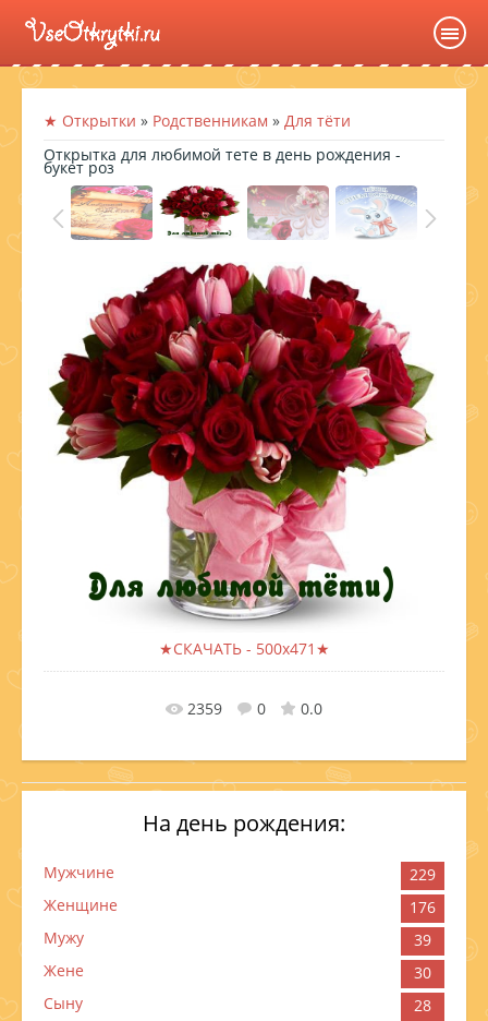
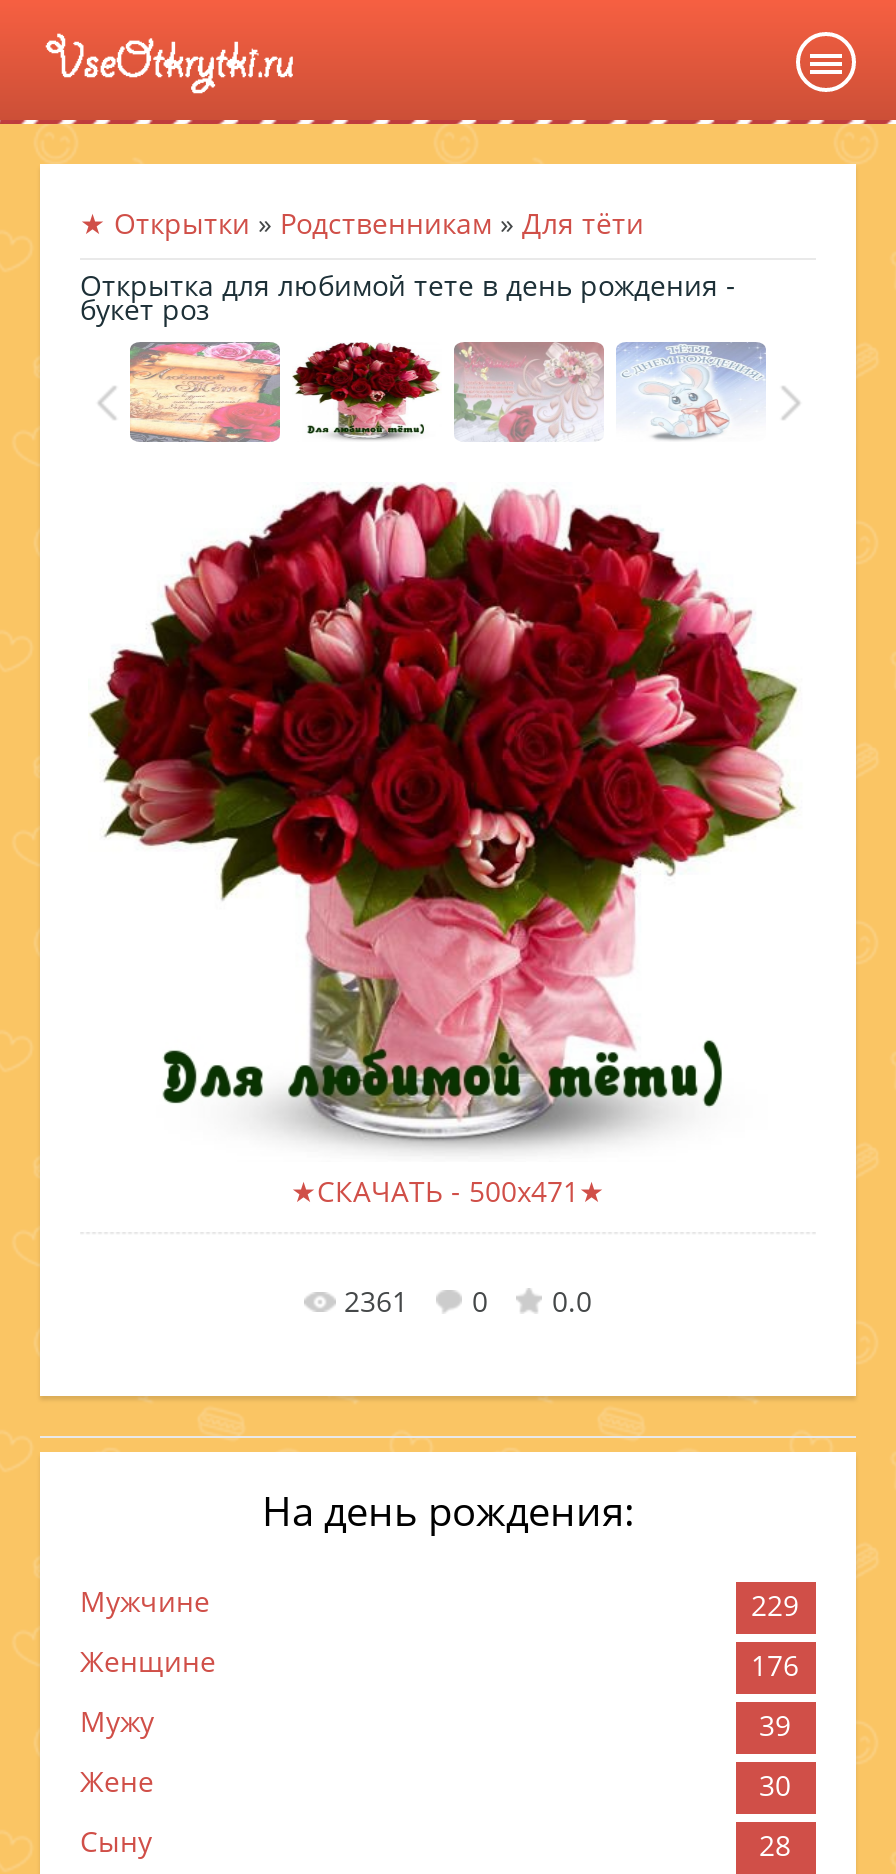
[187,698,322,719] 2359 0 0.0 -> [344,1281,592,1319] 2361 0 0.0

